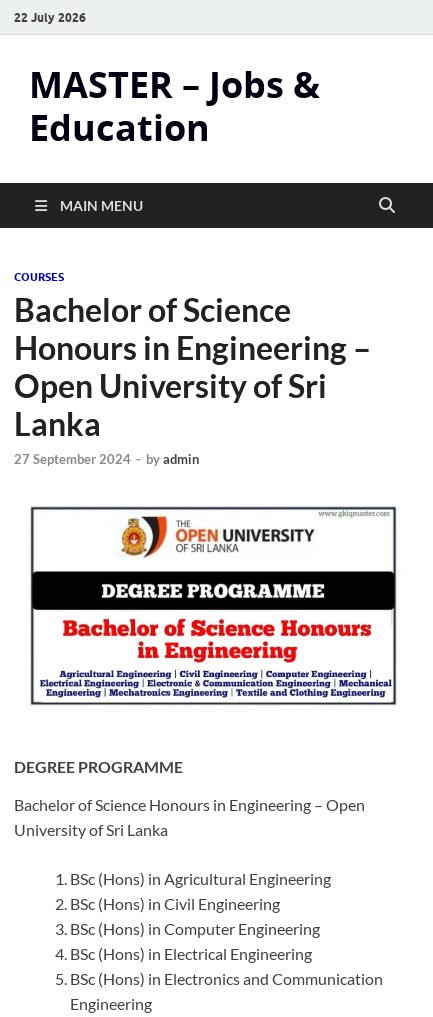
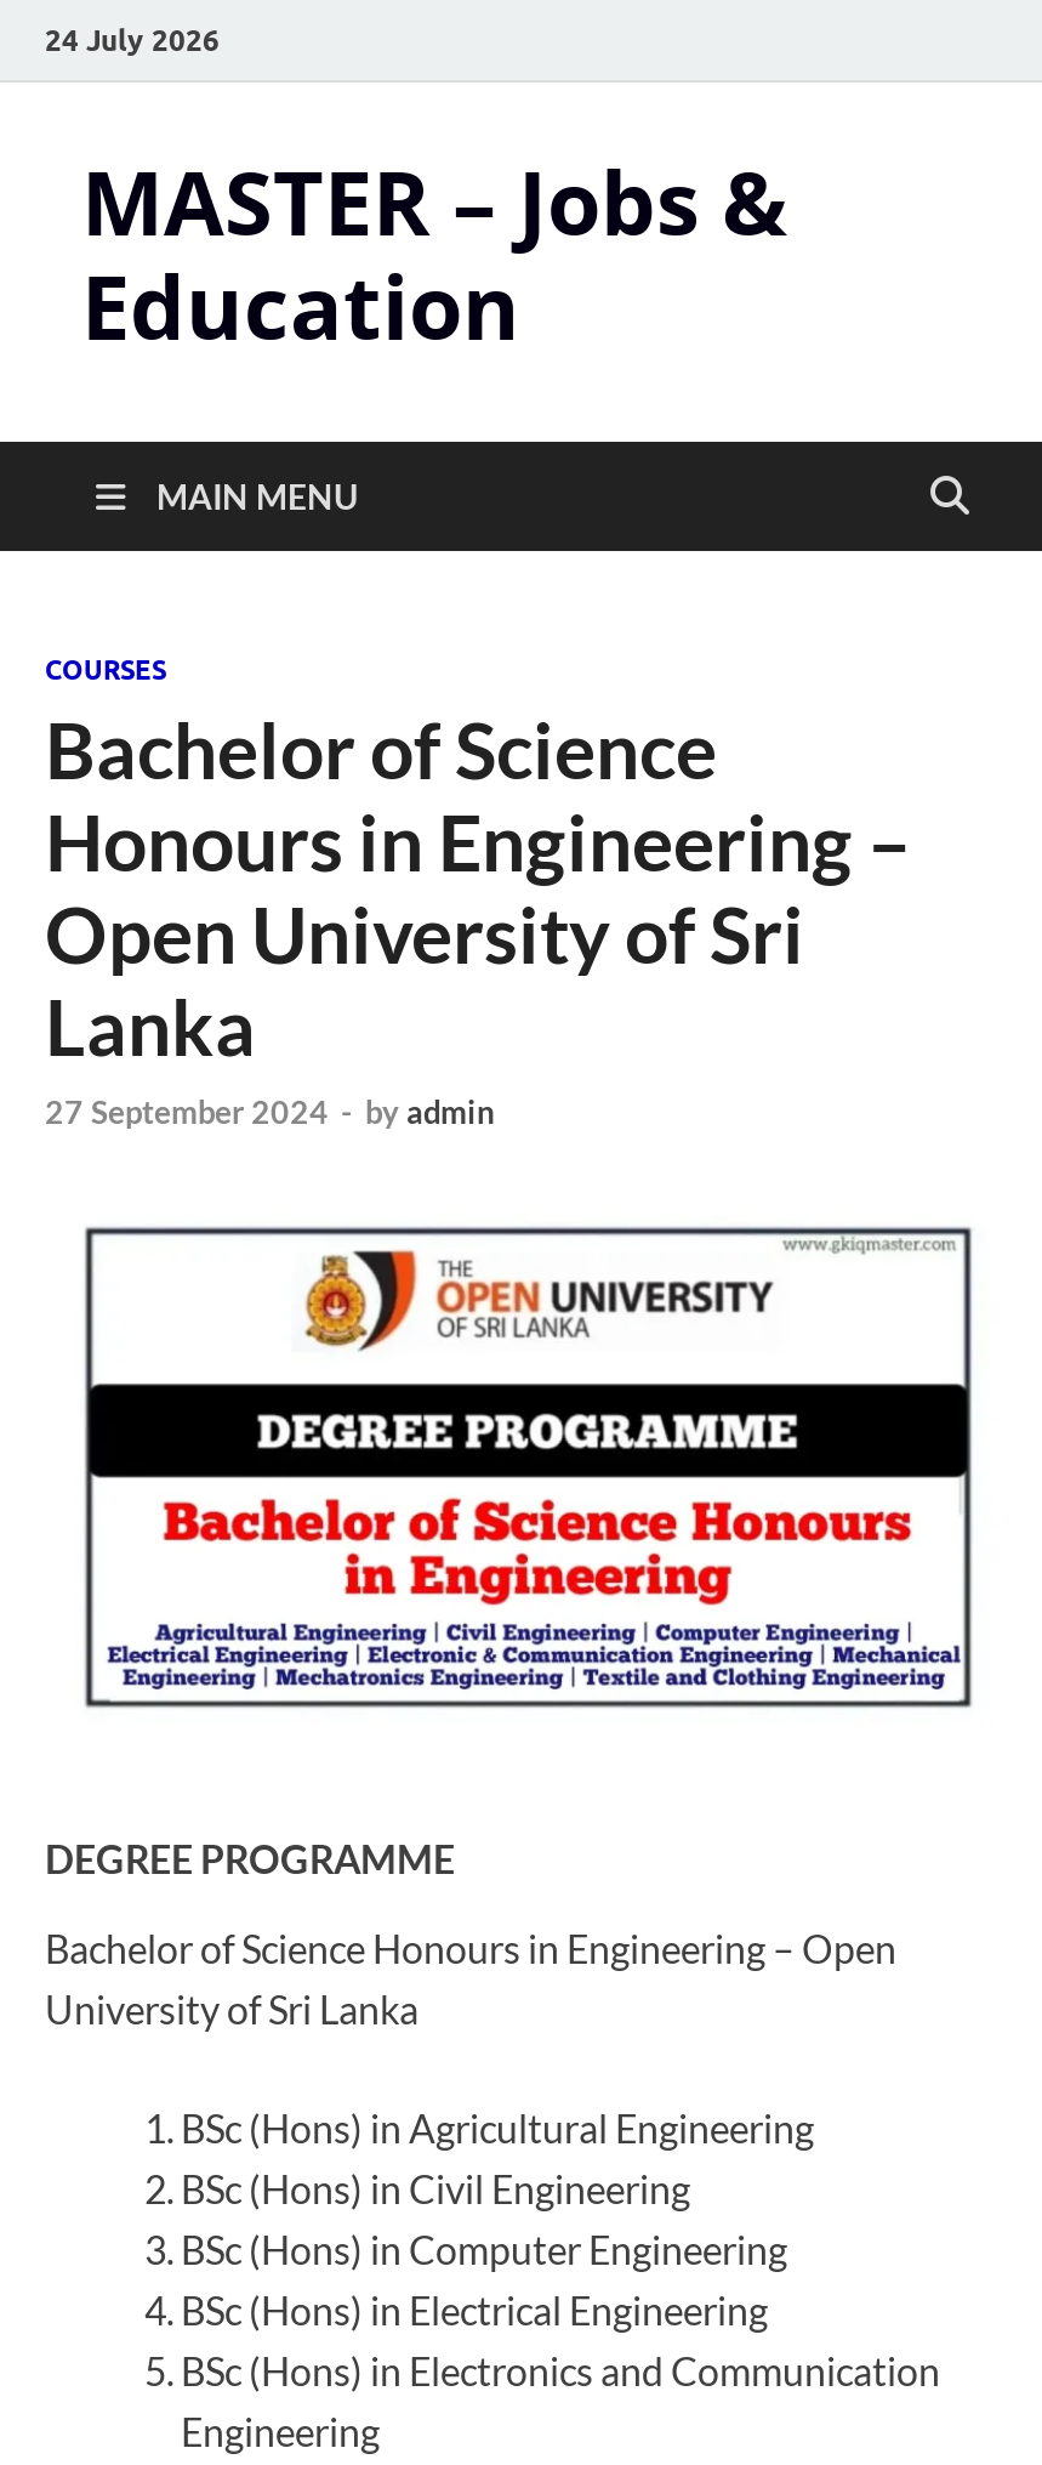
[14,9,86,24] 22 July 2026 -> [45,21,220,57] 24 July 2026

